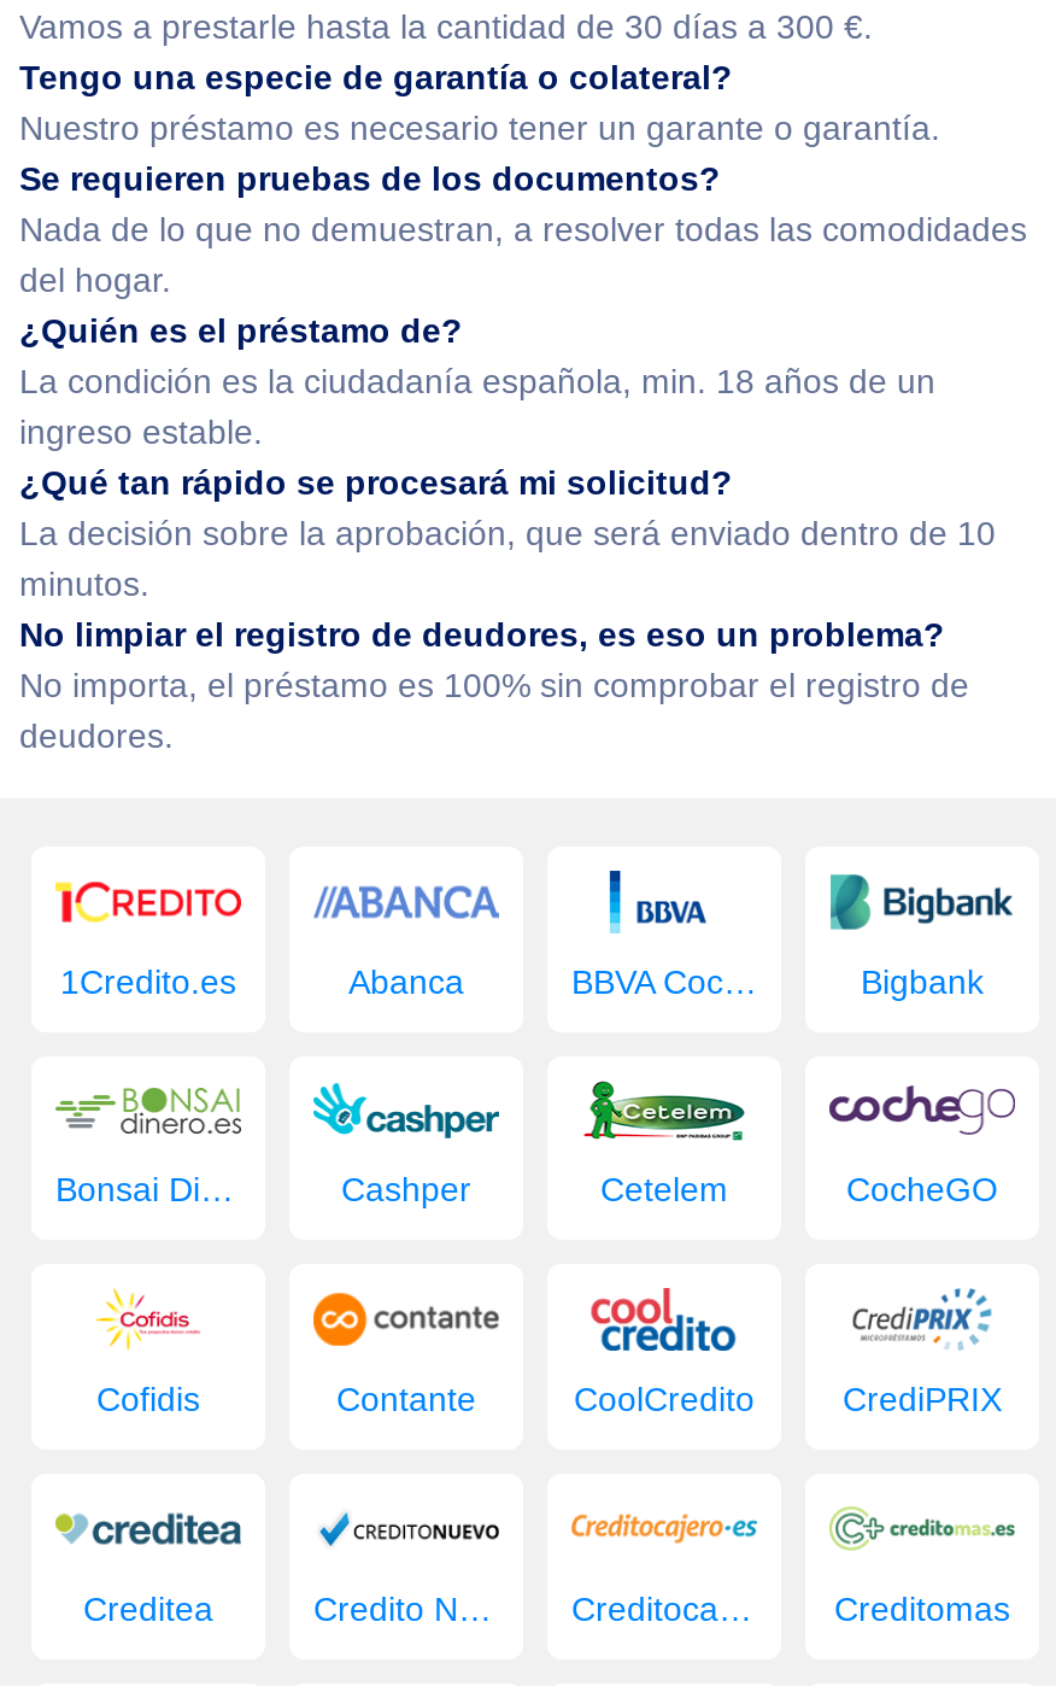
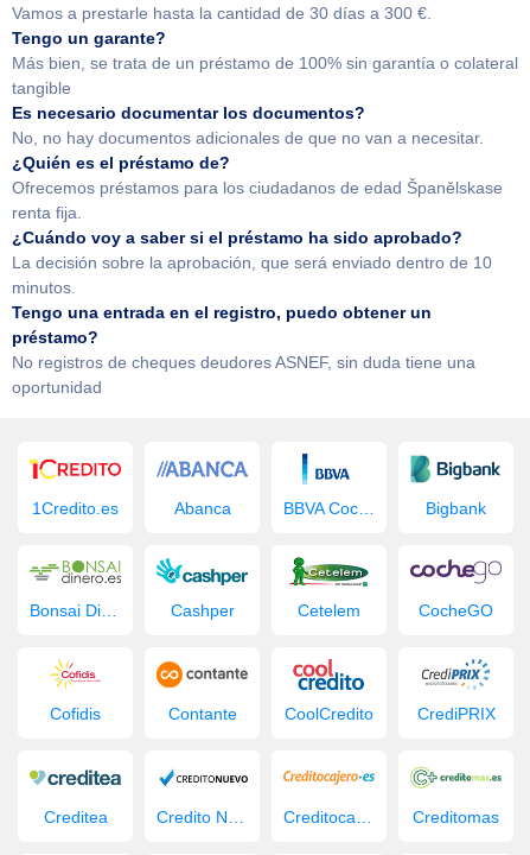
[19,58,1027,299] Tengo una especie de garantía o colateral? | Nuestro préstamo es necesario tener un garante o garantía. | Se requieren pruebas de los documentos? | Nada de lo que no demuestran, a resolver todas las comodidades | del hogar. -> [12,28,518,147] Tengo un garante? | Más bien, se trata de un préstamo de 100% sin garantía o colateral | tangible | Es necesario documentar los documentos? | No, no hay documentos adicionales de que no van a necesitar.
[19,362,935,502] La condición es la ciudadanía española, min. 18 años de un | ingreso estable. | ¿Qué tan rápido se procesará mi solicitud? -> [12,178,503,247] Ofrecemos préstamos para los ciudadanos de edad Španělskase | renta fija. | ¿Cuándo voy a saber si el préstamo ha sido aprobado?
[19,615,969,755] No limpiar el registro de deudores, es eso un problema? | No importa, el préstamo es 100% sin comprobar el registro de | deudores. -> [12,303,475,397] Tengo una entrada en el registro, puedo obtener un | préstamo? | No registros de cheques deudores ASNEF, sin duda tiene una | oportunidad

